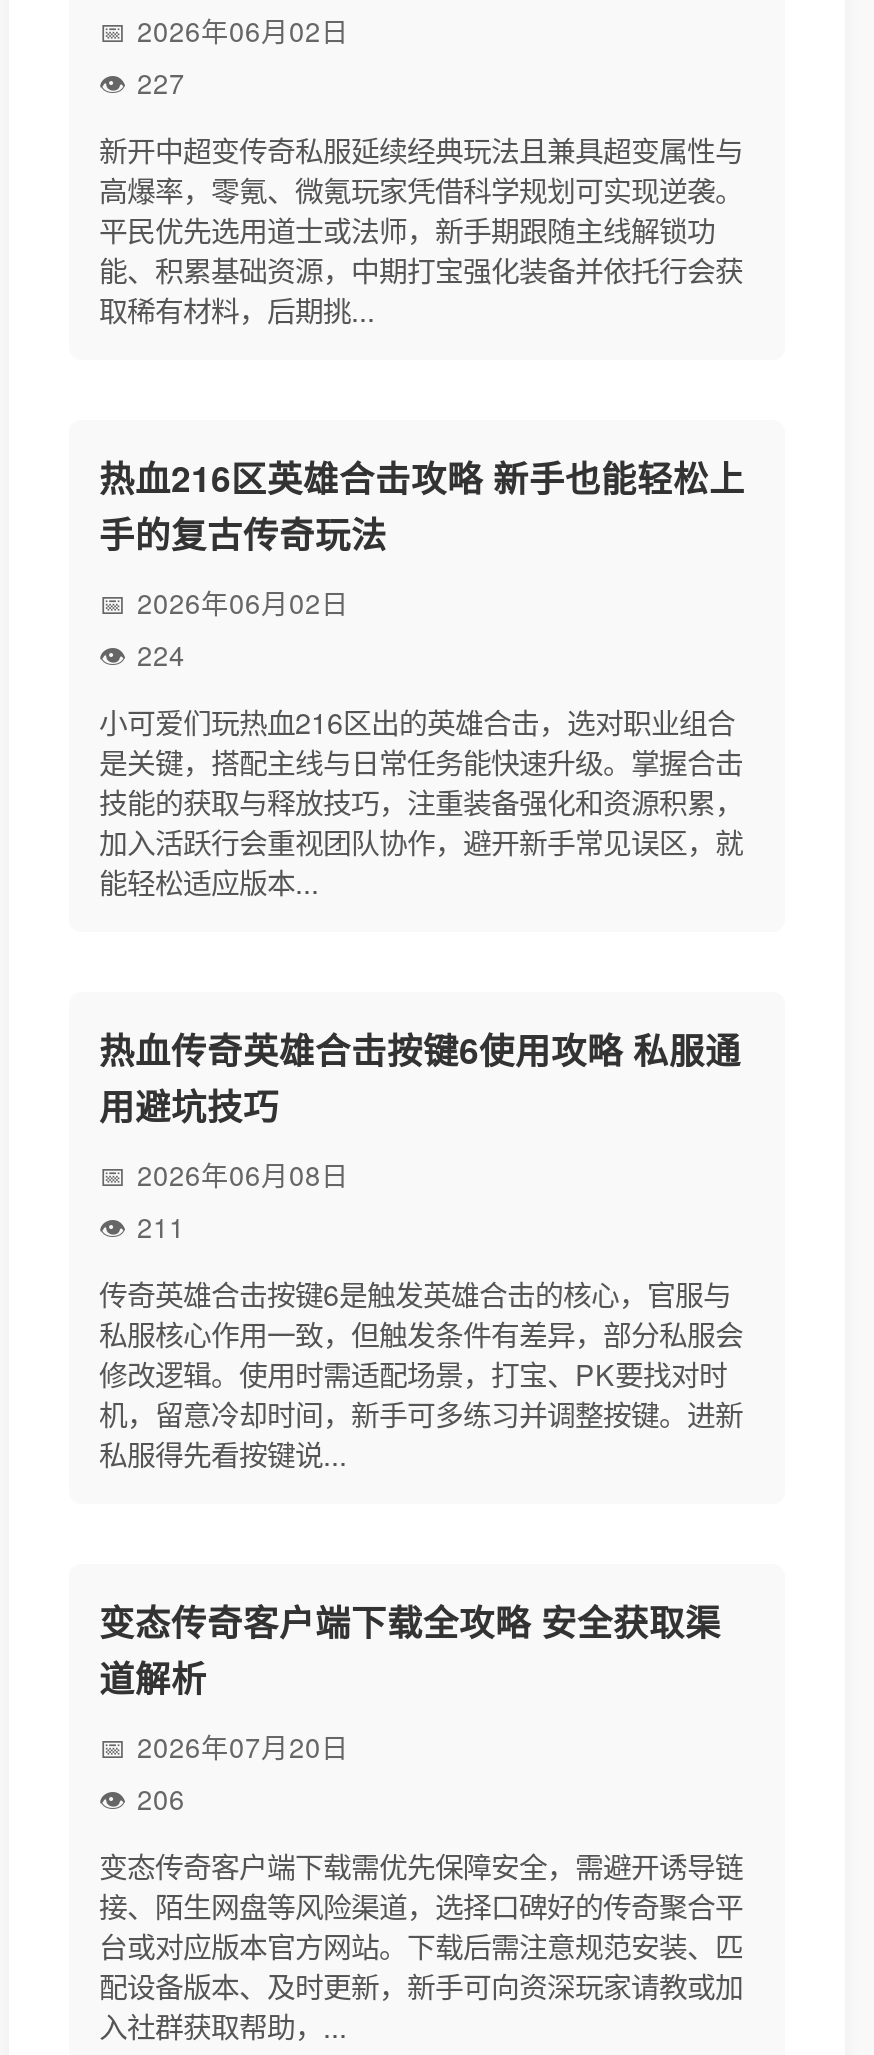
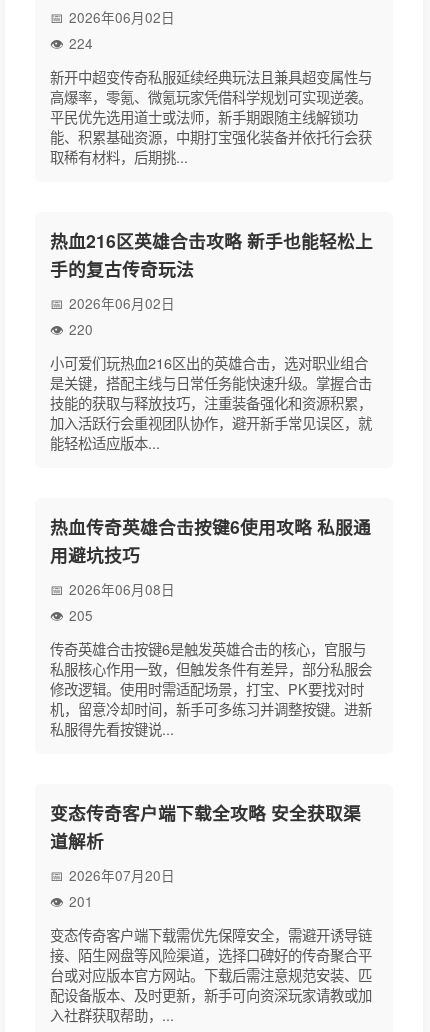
[137,62,185,102] 227 -> [69,33,93,53] 224
[137,634,185,674] 224 -> [69,319,93,339] 220
[137,1206,185,1246] 211 -> [69,605,93,625] 205
[137,1778,185,1818] 206 -> [69,891,93,911] 201

